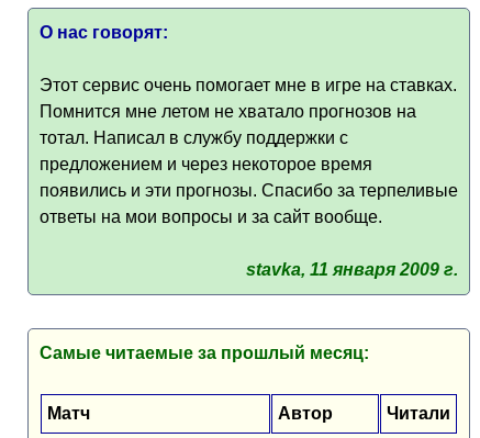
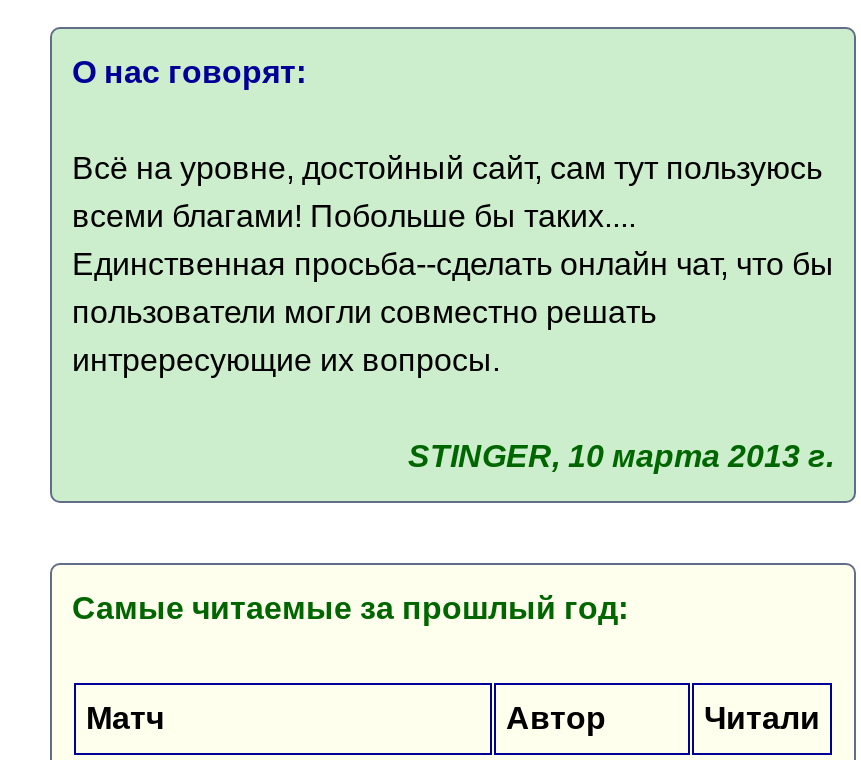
[40,76,458,226] Этот сервис очень помогает мне в игре на ставках. | Помнится мне летом не хватало прогнозов на | тотал. Написал в службу поддержки с | предложением и через некоторое время | появились и эти прогнозы. Спасибо за терпеливые | ответы на мои вопросы и за сайт вообще. -> [72,151,834,377] Всё на уровне, достойный сайт, сам тут пользуюсь | всеми благами! Побольше бы таких.... | Единственная просьба--сделать онлайн чат, что бы | пользователи могли совместно решать | интрересующие их вопросы.
[246,260,458,279] stavka, 11 января 2009 г. -> [408,439,834,473] STINGER, 10 марта 2013 г.
[40,344,369,362] Самые читаемые за прошлый месяц: -> [72,591,628,625] Самые читаемые за прошлый год:

